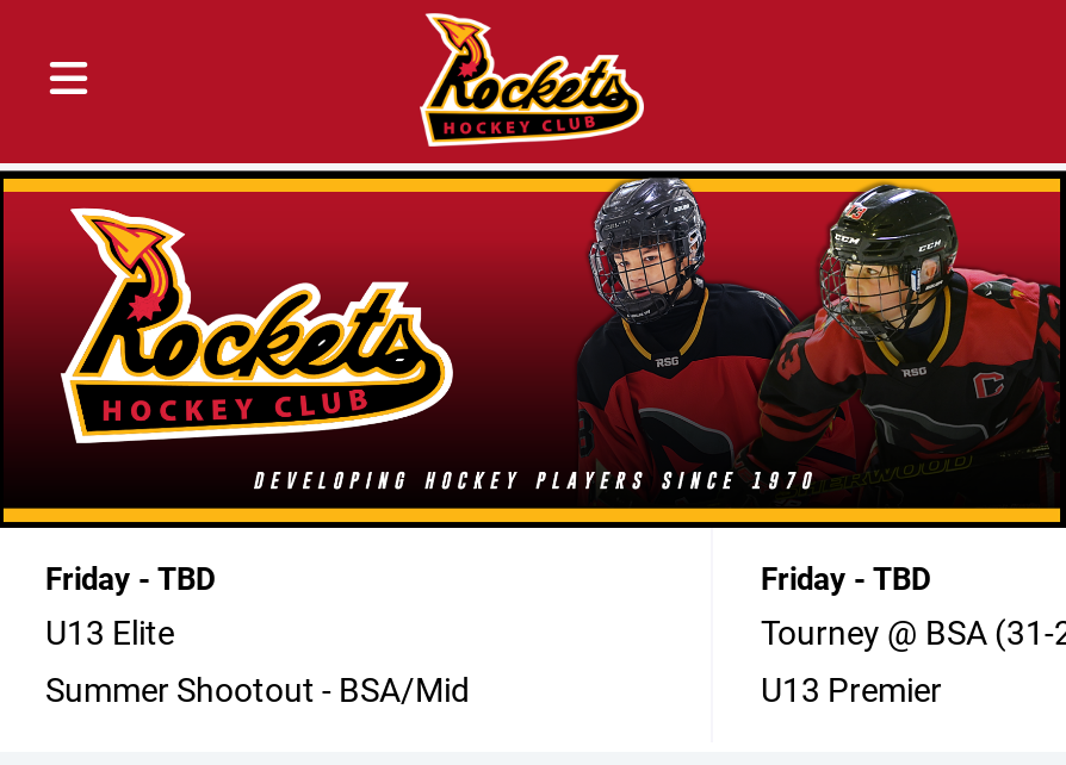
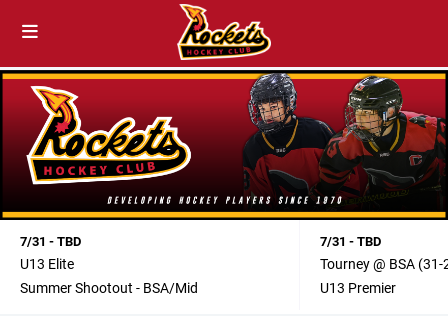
[45,555,215,598] Friday - TBD -> [20,231,81,249] 7/31 - TBD
[761,555,930,598] Friday - TBD -> [320,231,381,249] 7/31 - TBD

